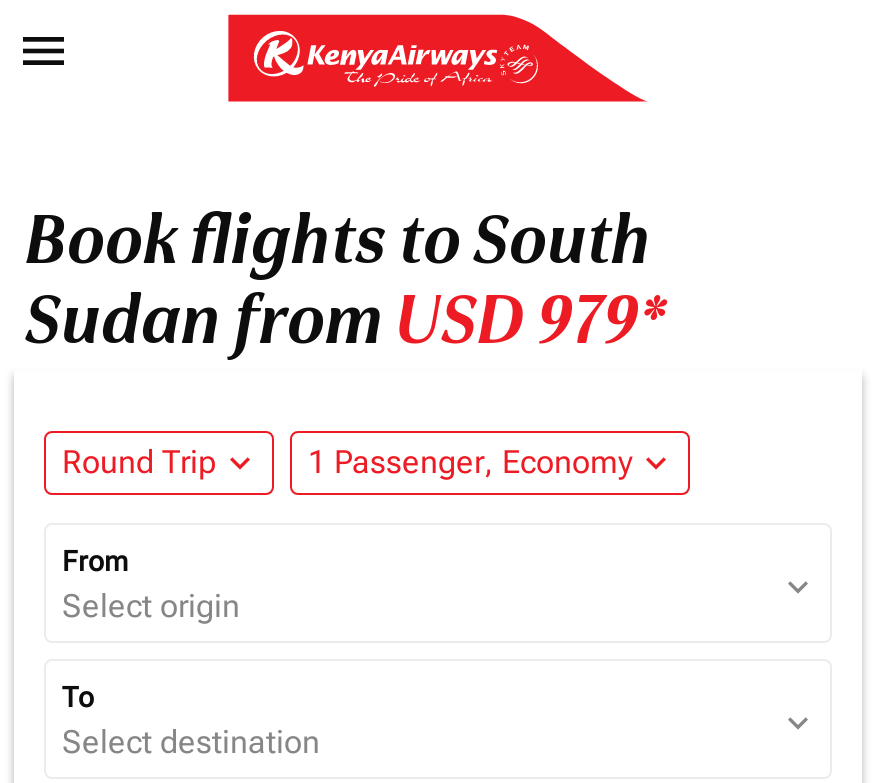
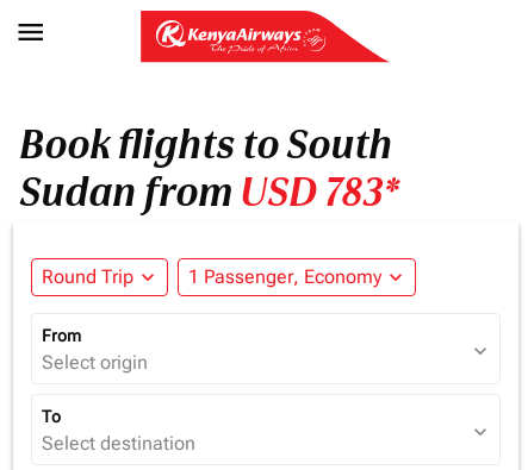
[24,279,666,363] Sudan from USD 979* -> [19,168,399,218] Sudan from USD 783*

